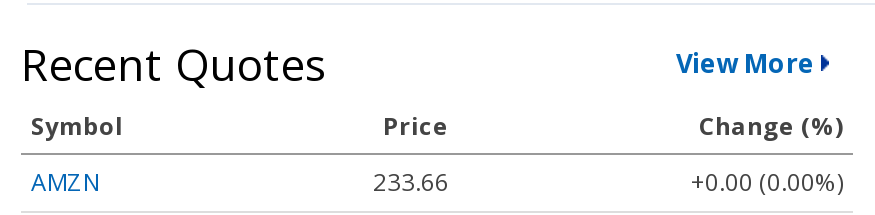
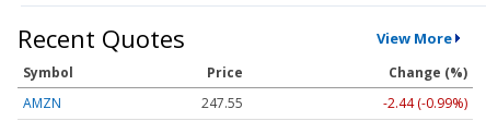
[373,164,449,198] 233.66 -> [201,93,243,112] 247.55
[691,164,843,198] +0.00 (0.00%) -> [383,93,467,112] -2.44 (-0.99%)

